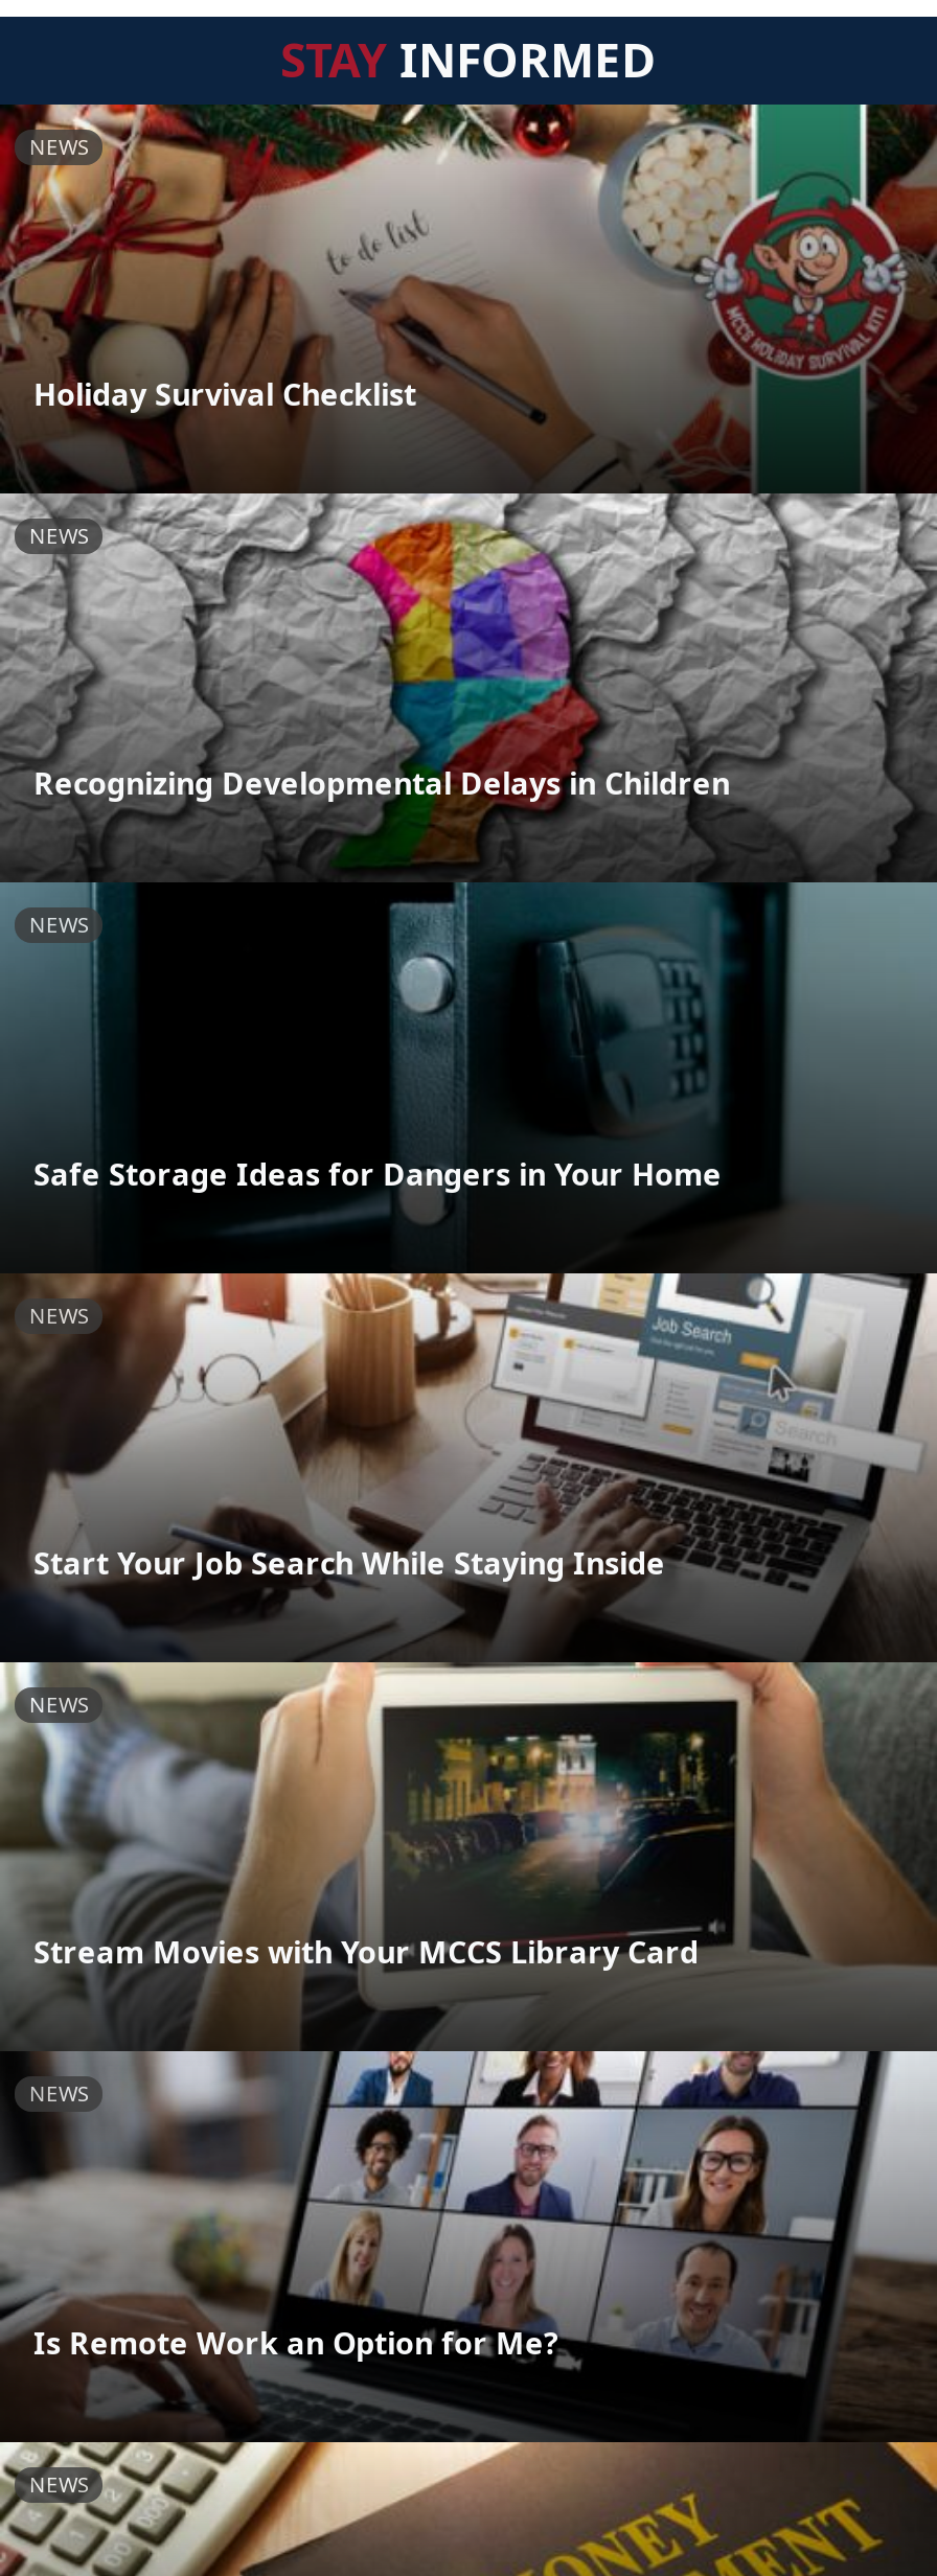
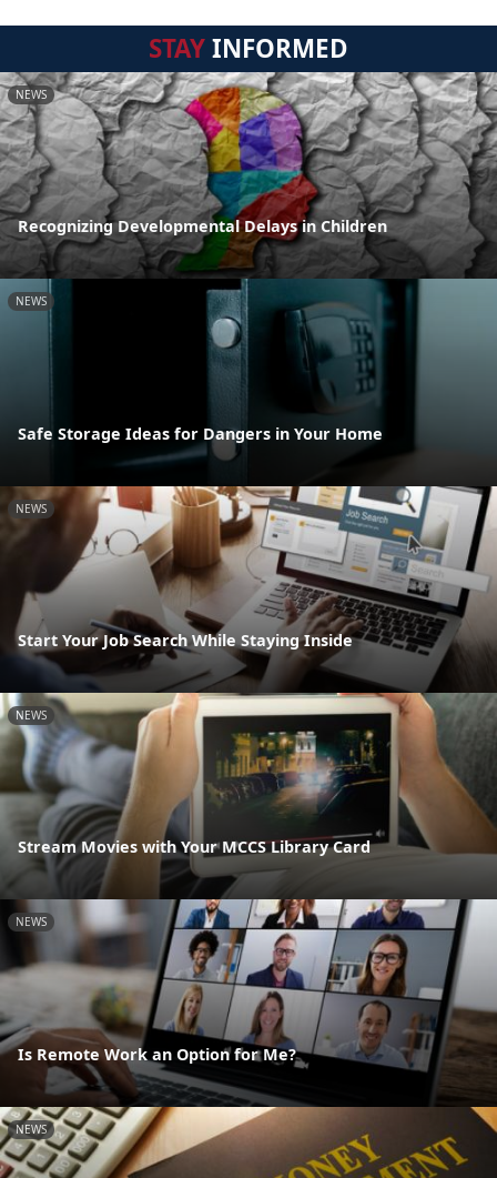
[6,103,931,494] [image] | NEWS -> none
[33,374,416,414] Holiday Survival Checklist -> none

